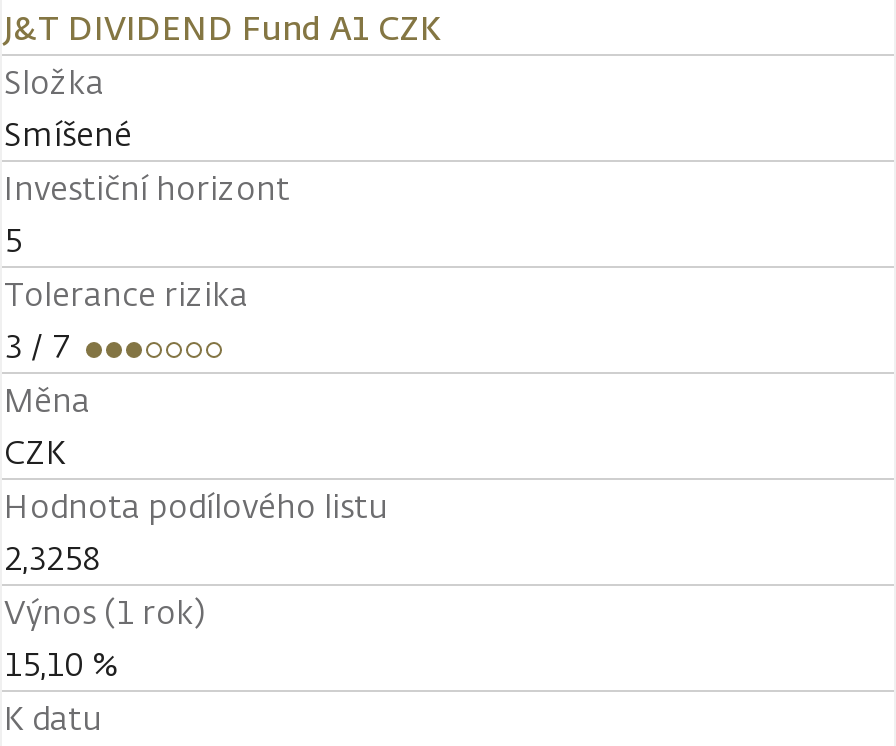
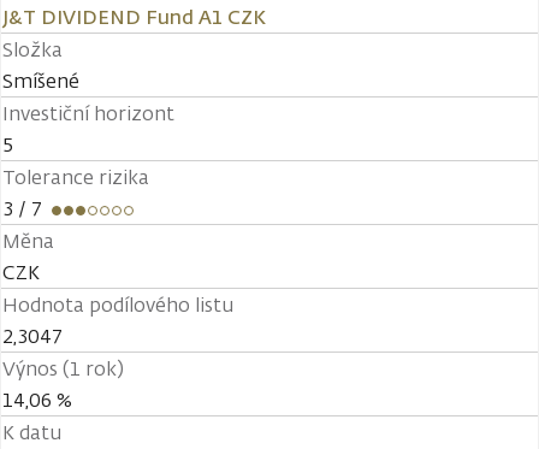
[4,536,100,580] 2,3258 -> [2,323,63,349] 2,3047
[4,642,118,686] 15,10 % -> [2,386,72,413] 14,06 %

